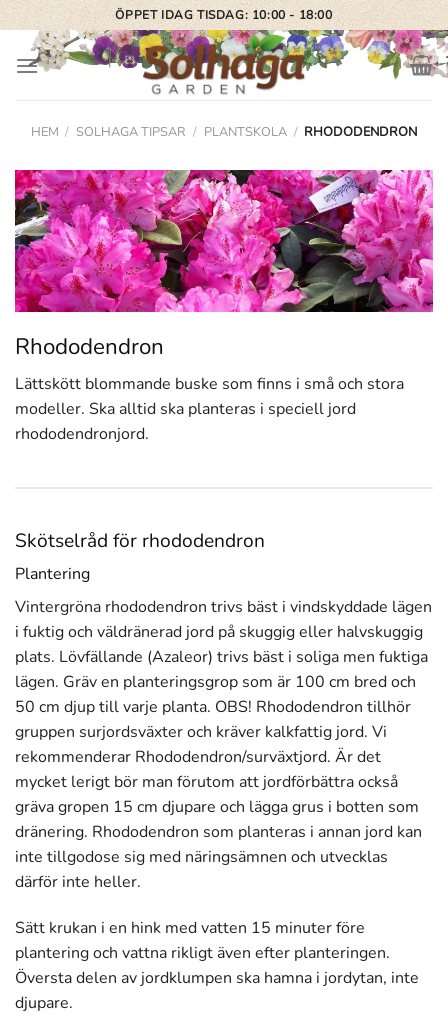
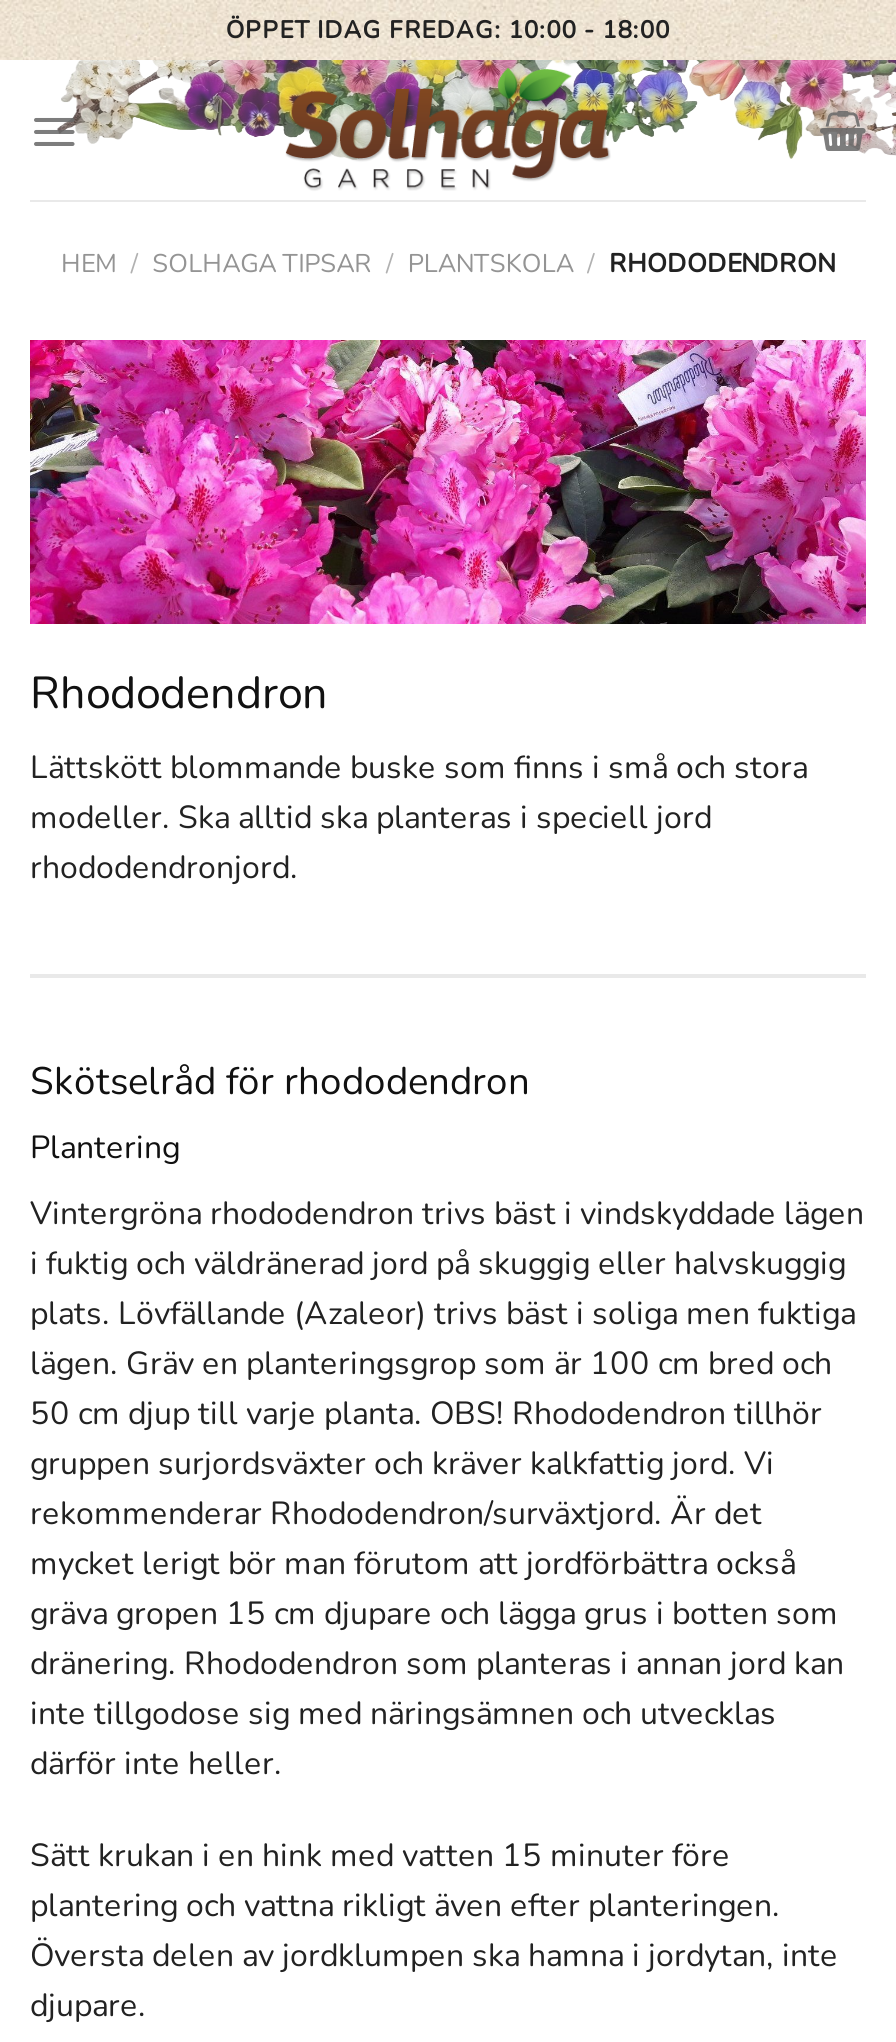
[115,7,333,23] ÖPPET IDAG TISDAG: 10:00 - 18:00 -> [226,14,670,46] ÖPPET IDAG FREDAG: 10:00 - 18:00

